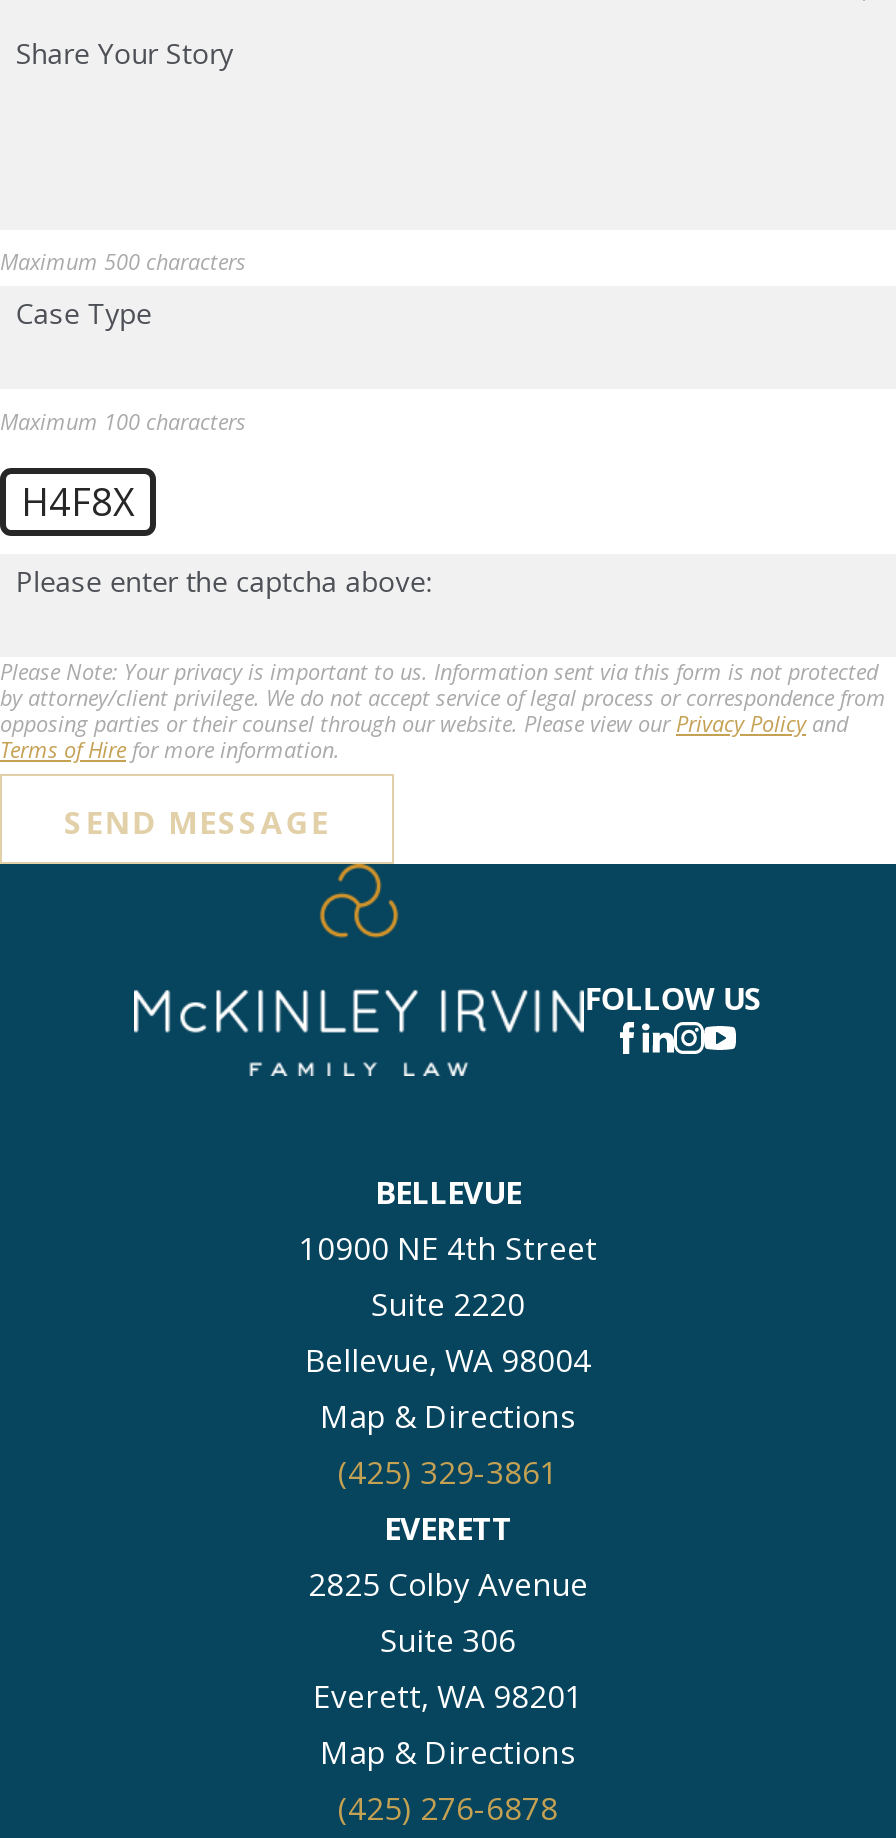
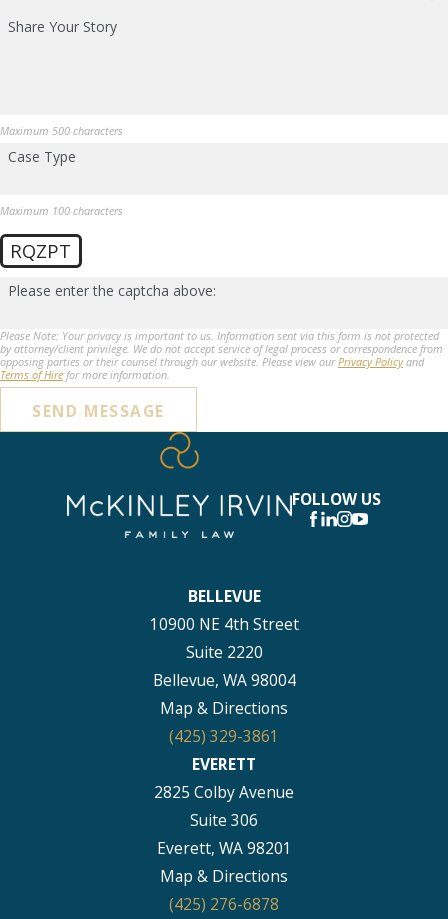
[21,475,135,525] H4F8X -> [10,238,71,263] RQZPT

